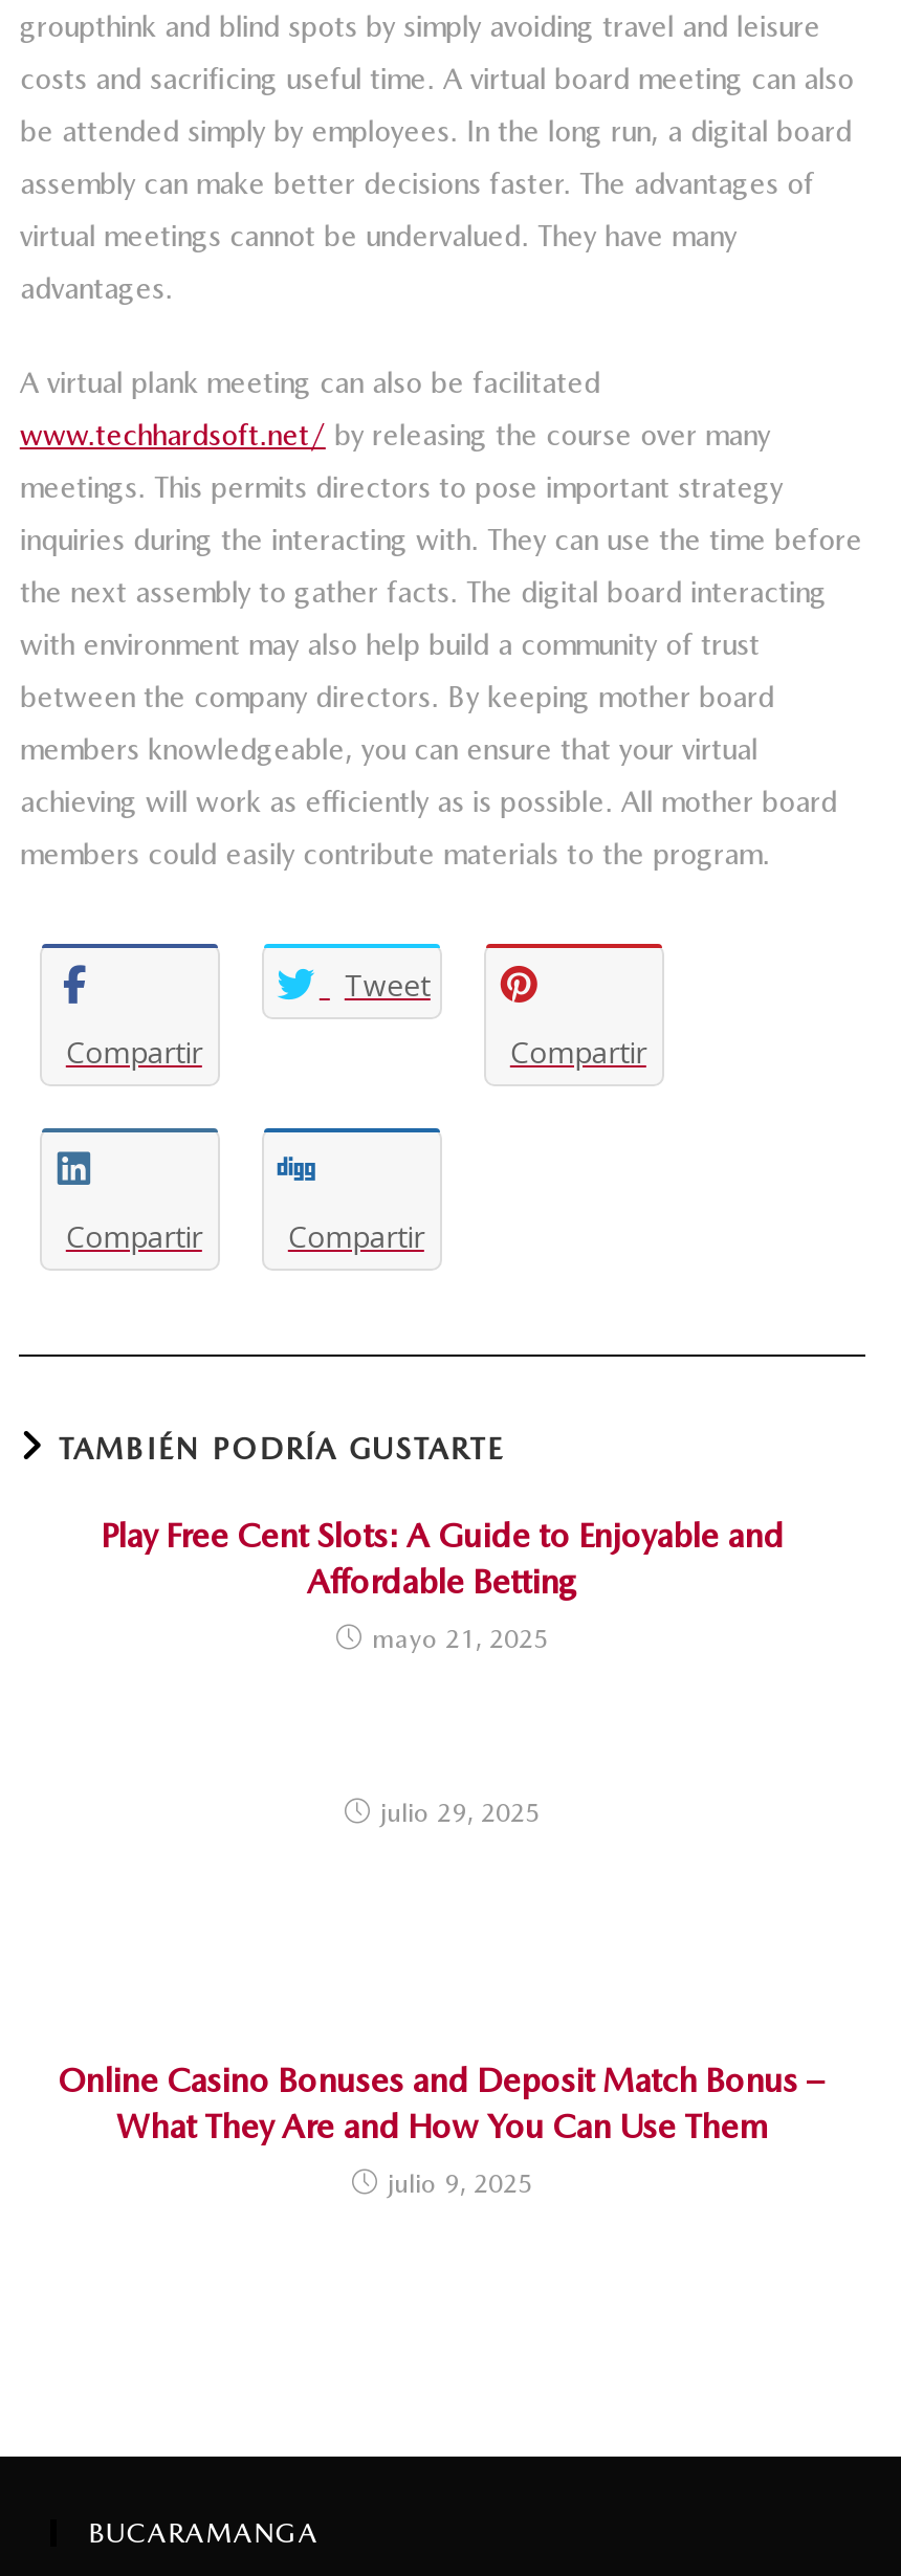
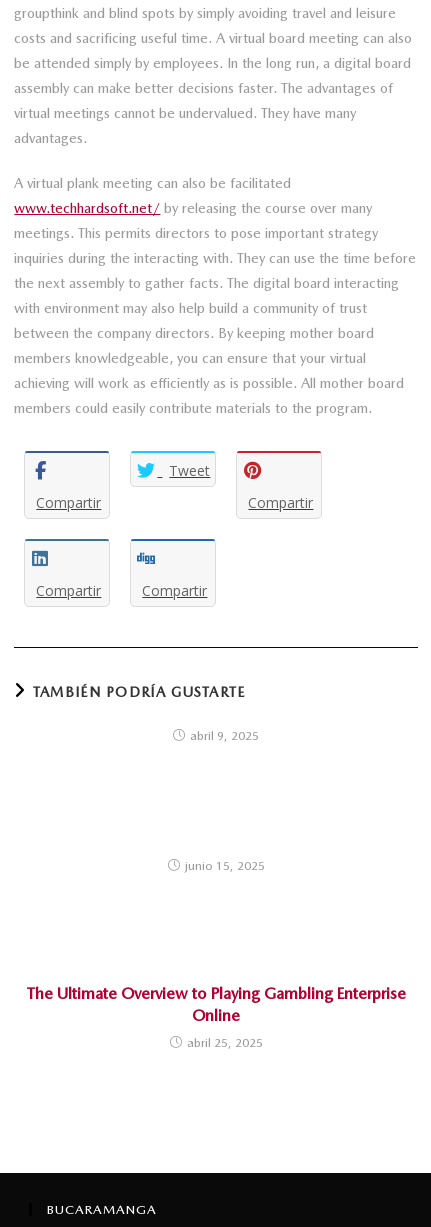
[101,1516,784,1654] Play Free Cent Slots: A Guide to Enjoyable and | Affordable Betting | mayo 21, 2025 -> [190,729,259,743] abril 9, 2025
[380,1799,540,1828] julio 29, 2025 -> [184,859,264,873] junio 15, 2025
[58,2061,827,2199] Online Casino Bonuses and Deposit Match Bonus – | What They Are and How You Can Use Them | julio 9, 2025 -> [26,984,405,1050] The Ultimate Overview to Playing Gambling Enterprise | Online | abril 25, 2025

